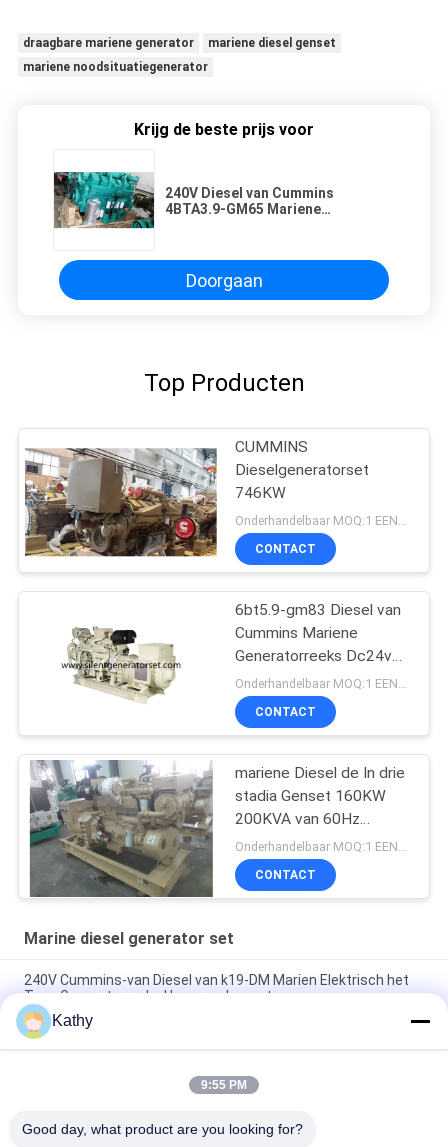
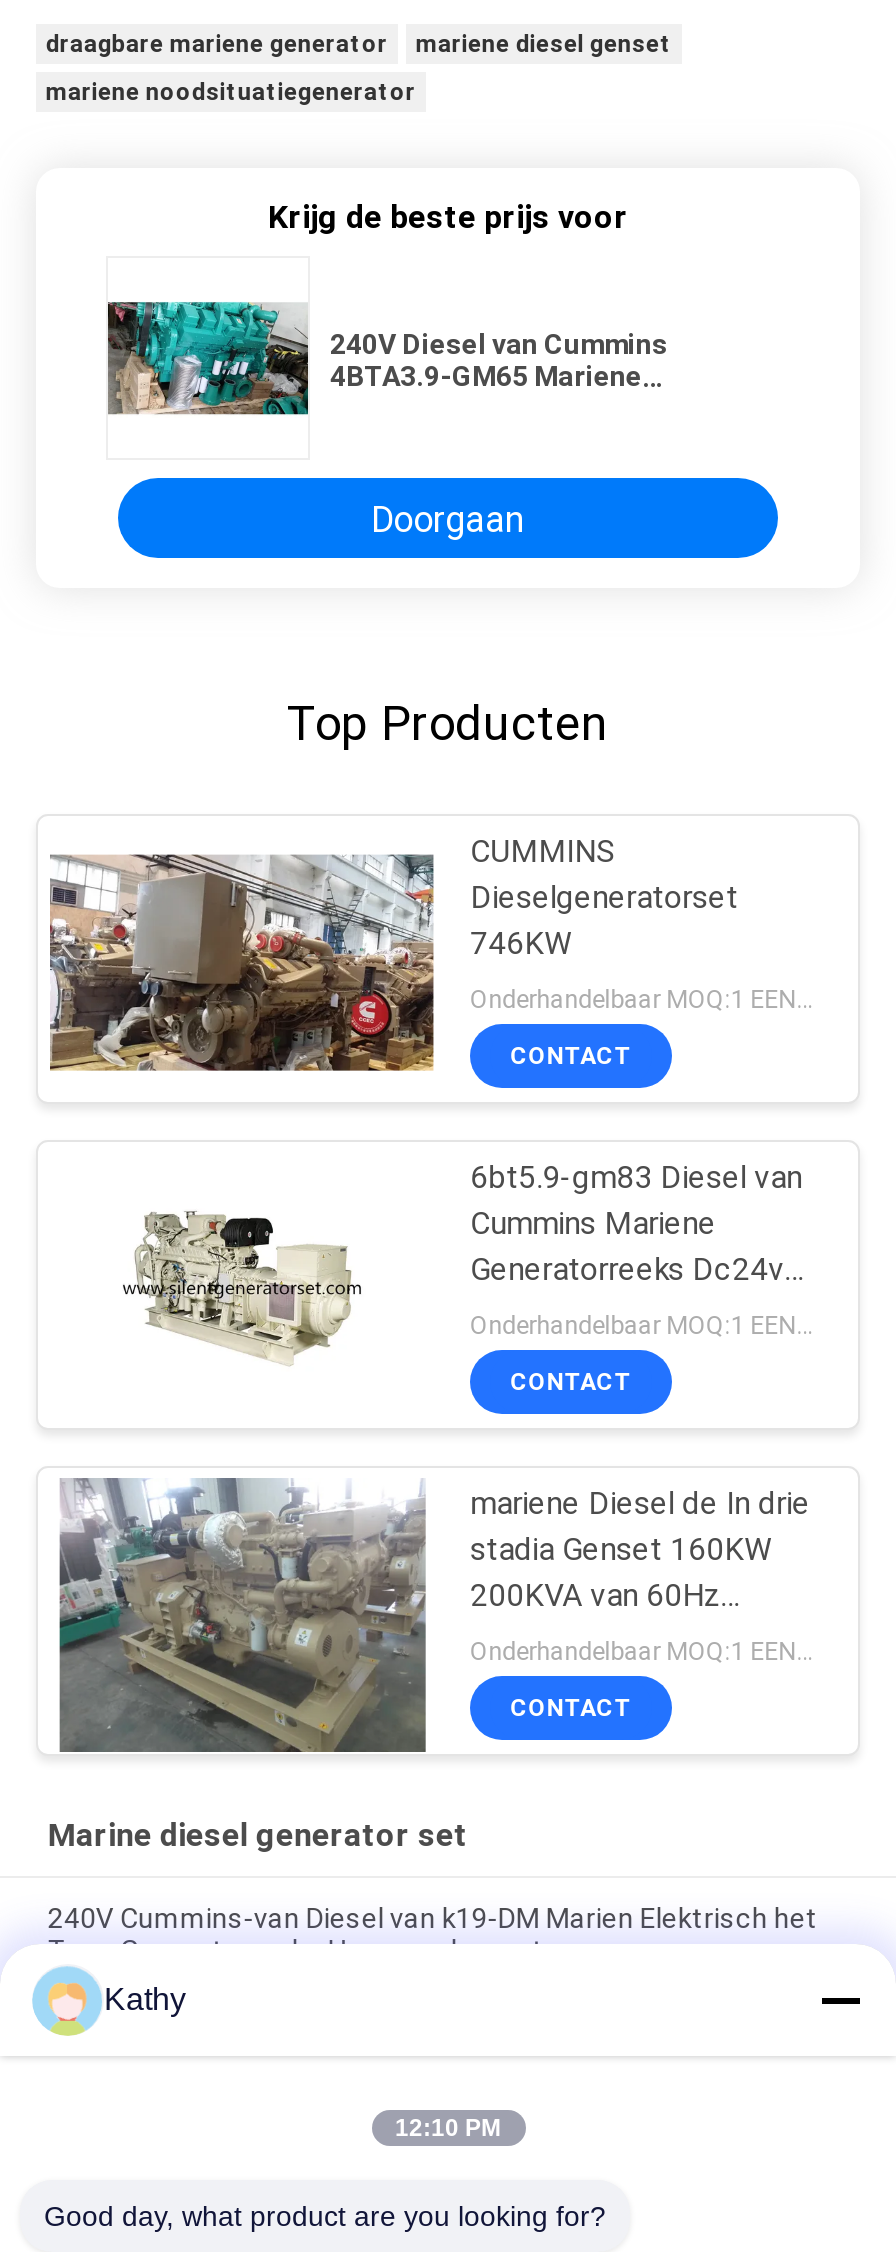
[201,1078,247,1092] 9:55 PM -> [395,2114,501,2142] 12:10 PM

